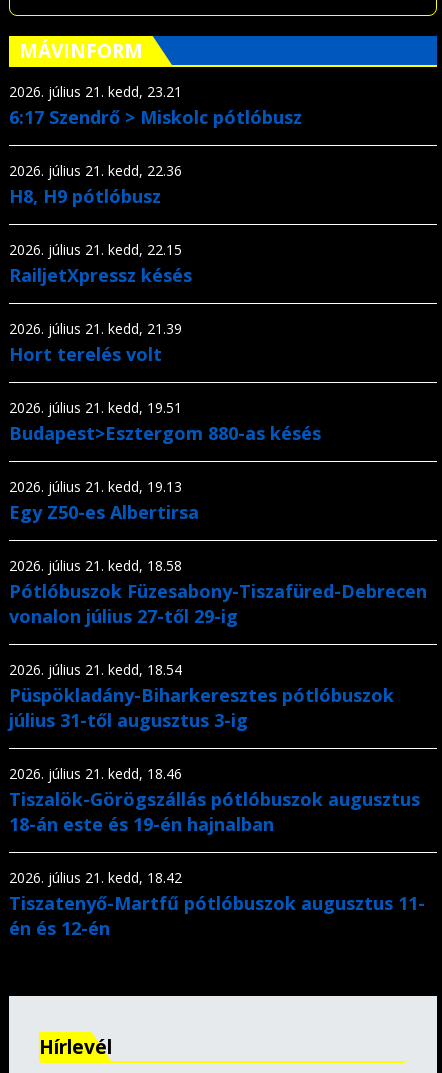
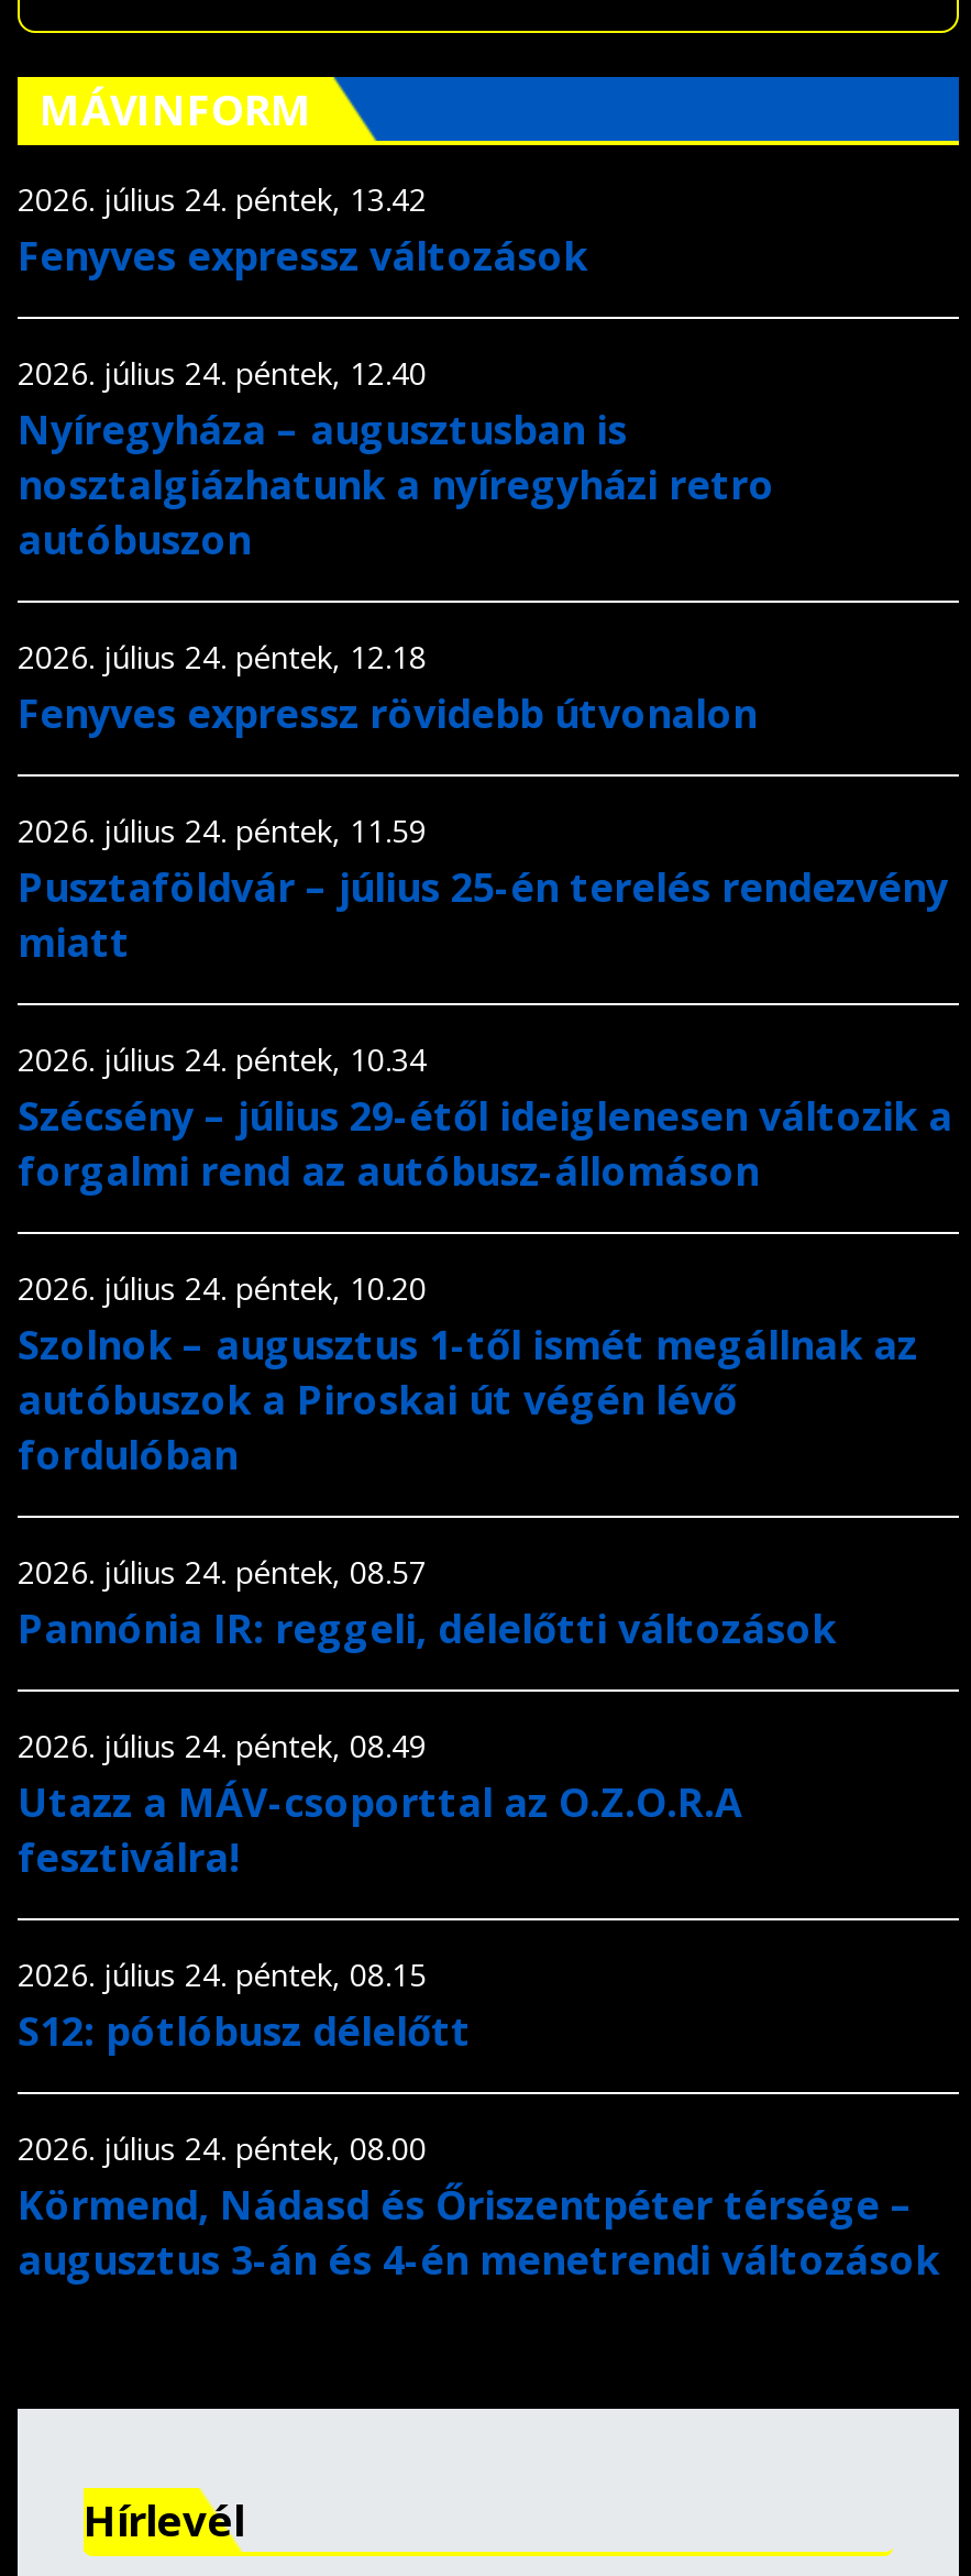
[9,82,302,129] 2026. július 21. kedd, 23.21 | 6:17 Szendrő > Miskolc pótlóbusz -> [18,178,587,282] 2026. július 24. péntek, 13.42 | Fenyves expressz változások
[9,161,182,208] 2026. július 21. kedd, 22.36 | H8, H9 pótlóbusz -> [18,352,774,566] 2026. július 24. péntek, 12.40 | Nyíregyháza – augusztusban is | nosztalgiázhatunk a nyíregyházi retro | autóbuszon
[9,240,192,287] 2026. július 21. kedd, 22.15 | RailjetXpressz késés -> [18,636,757,739] 2026. július 24. péntek, 12.18 | Fenyves expressz rövidebb útvonalon
[9,319,182,366] 2026. július 21. kedd, 21.39 | Hort terelés volt -> [18,810,948,968] 2026. július 24. péntek, 11.59 | Pusztaföldvár – július 25-én terelés rendezvény | miatt
[9,398,321,445] 2026. július 21. kedd, 19.51 | Budapest>Esztergom 880-as késés -> [18,1039,952,1197] 2026. július 24. péntek, 10.34 | Szécsény – július 29-étől ideiglenesen változik a | forgalmi rend az autóbusz-állomáson
[9,477,199,524] 2026. július 21. kedd, 19.13 | Egy Z50-es Albertirsa -> [18,1267,917,1481] 2026. július 24. péntek, 10.20 | Szolnok – augusztus 1-től ismét megállnak az | autóbuszok a Piroskai út végén lévő | fordulóban
[9,556,427,628] 2026. július 21. kedd, 18.58 | Pótlóbuszok Füzesabony-Tiszafüred-Debrecen | vonalon július 27-től 29-ig -> [18,1551,836,1654] 2026. július 24. péntek, 08.57 | Pannónia IR: reggeli, délelőtti változások
[9,660,394,732] 2026. július 21. kedd, 18.54 | Püspökladány-Biharkeresztes pótlóbuszok | július 31-től augusztus 3-ig -> [18,1725,741,1883] 2026. július 24. péntek, 08.49 | Utazz a MÁV-csoporttal az O.Z.O.R.A | fesztiválra!
[9,764,420,836] 2026. július 21. kedd, 18.46 | Tiszalök-Görögszállás pótlóbuszok augusztus | 18-án este és 19-én hajnalban -> [18,1954,471,2057] 2026. július 24. péntek, 08.15 | S12: pótlóbusz délelőtt
[9,868,425,940] 2026. július 21. kedd, 18.42 | Tiszatenyő-Martfű pótlóbuszok augusztus 11- | én és 12-én -> [18,2127,939,2286] 2026. július 24. péntek, 08.00 | Körmend, Nádasd és Őriszentpéter térsége – | augusztus 3-án és 4-én menetrendi változások

